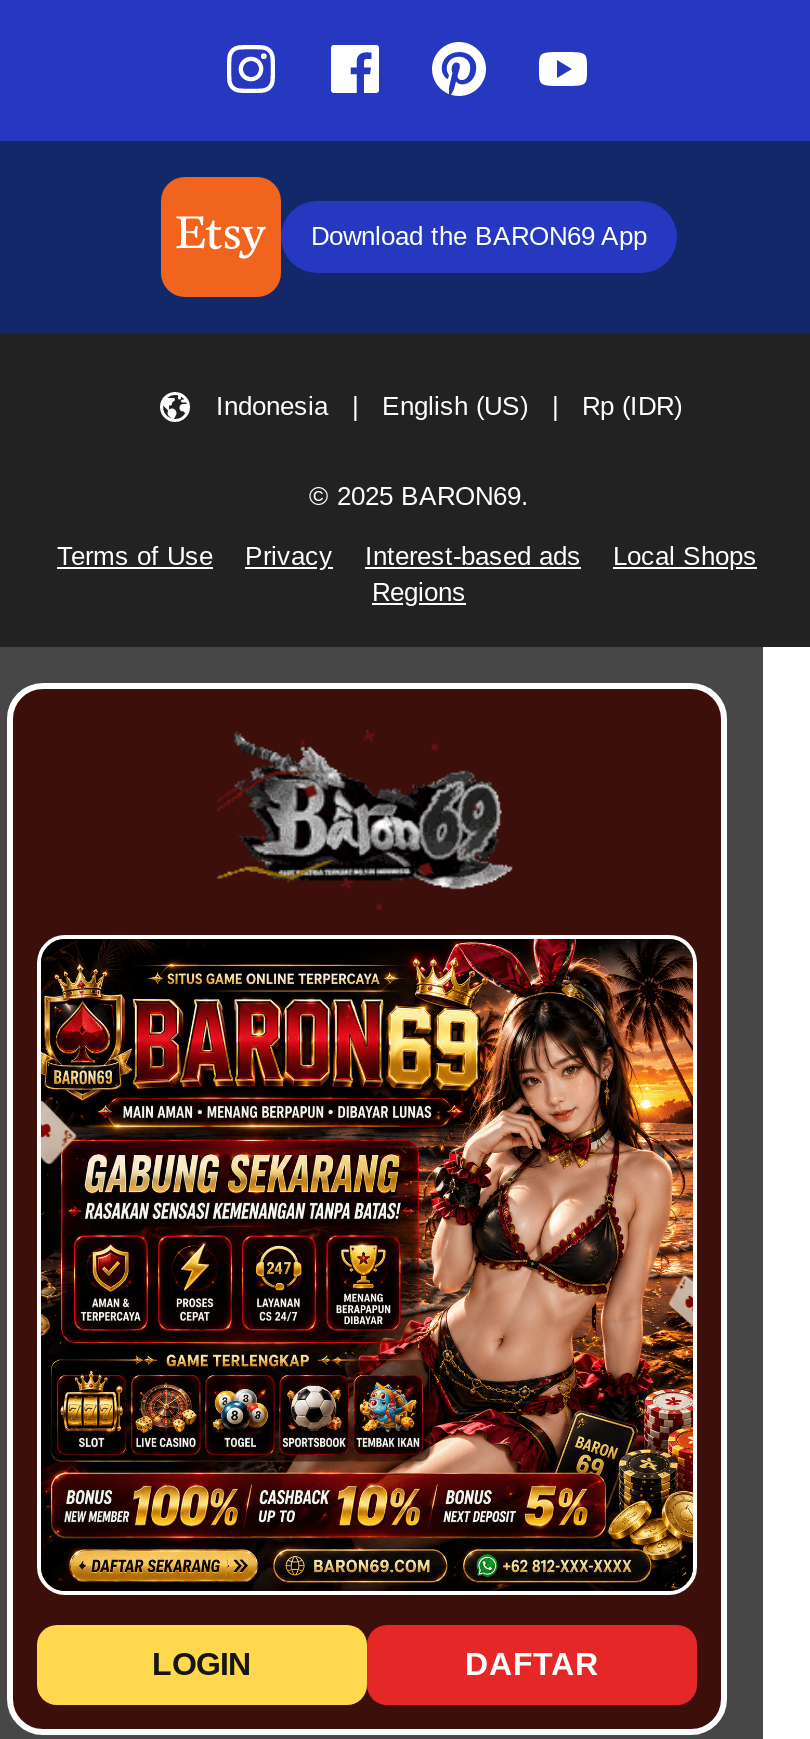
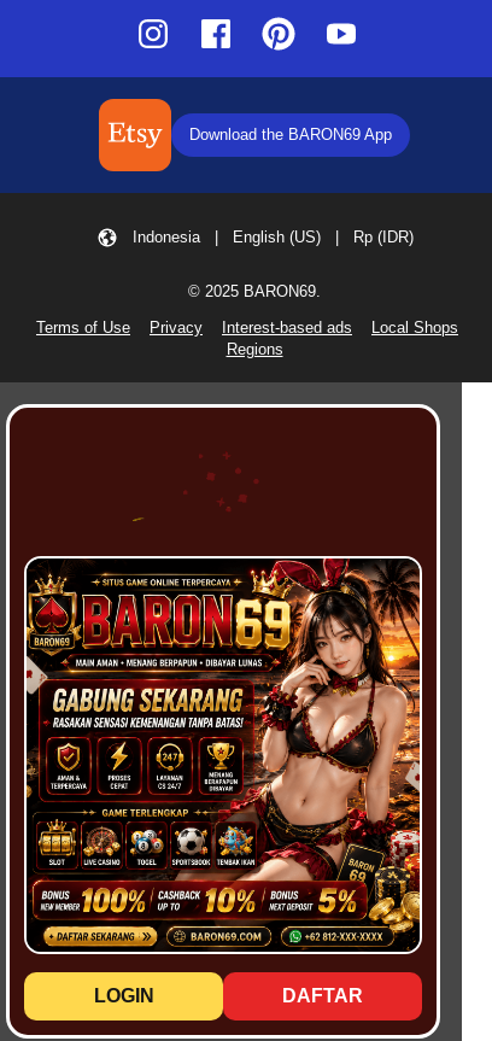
[235,733,513,891] [image] -> none

